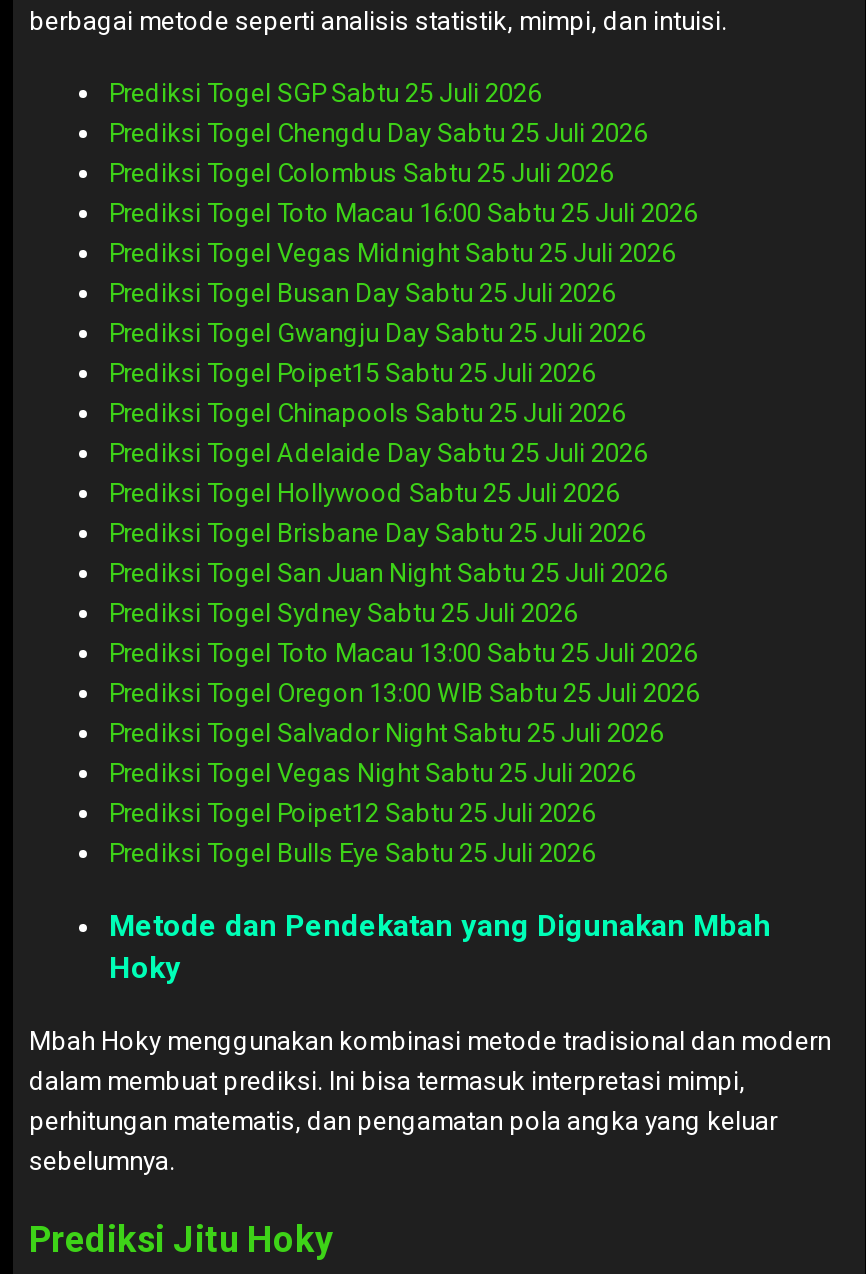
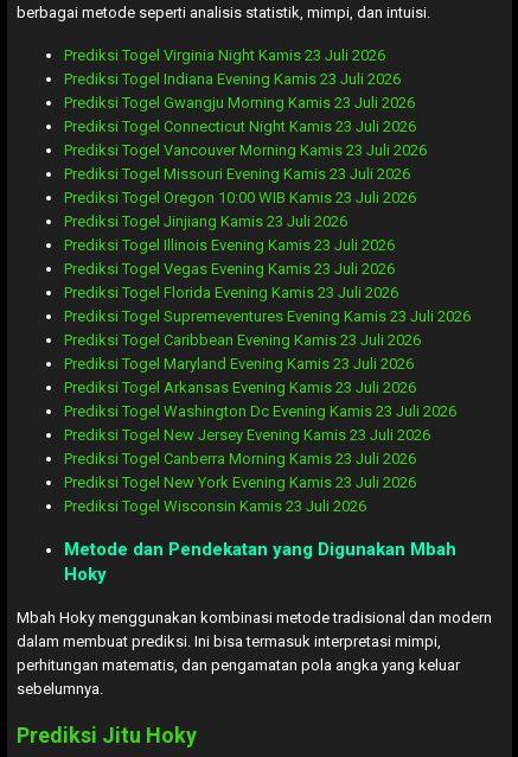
[109,77,699,867] Prediksi Togel SGP Sabtu 25 Juli 2026 | Prediksi Togel Chengdu Day Sabtu 25 Juli 2026 | Prediksi Togel Colombus Sabtu 25 Juli 2026 | Prediksi Togel Toto Macau 16:00 Sabtu 25 Juli 2026 | Prediksi Togel Vegas Midnight Sabtu 25 Juli 2026 | Prediksi Togel Busan Day Sabtu 25 Juli 2026 | Prediksi Togel Gwangju Day Sabtu 25 Juli 2026 | Prediksi Togel Poipet15 Sabtu 25 Juli 2026 | Prediksi Togel Chinapools Sabtu 25 Juli 2026 | Prediksi Togel Adelaide Day Sabtu 25 Juli 2026 | Prediksi Togel Hollywood Sabtu 25 Juli 2026 | Prediksi Togel Brisbane Day Sabtu 25 Juli 2026 | Prediksi Togel San Juan Night Sabtu 25 Juli 2026 | Prediksi Togel Sydney Sabtu 25 Juli 2026 | Prediksi Togel Toto Macau 13:00 Sabtu 25 Juli 2026 | Prediksi Togel Oregon 13:00 WIB Sabtu 25 Juli 2026 | Prediksi Togel Salvador Night Sabtu 25 Juli 2026 | Prediksi Togel Vegas Night Sabtu 25 Juli 2026 | Prediksi Togel Poipet12 Sabtu 25 Juli 2026 | Prediksi Togel Bulls Eye Sabtu 25 Juli 2026 -> [64,46,471,514] Prediksi Togel Virginia Night Kamis 23 Juli 2026 | Prediksi Togel Indiana Evening Kamis 23 Juli 2026 | Prediksi Togel Gwangju Morning Kamis 23 Juli 2026 | Prediksi Togel Connecticut Night Kamis 23 Juli 2026 | Prediksi Togel Vancouver Morning Kamis 23 Juli 2026 | Prediksi Togel Missouri Evening Kamis 23 Juli 2026 | Prediksi Togel Oregon 10:00 WIB Kamis 23 Juli 2026 | Prediksi Togel Jinjiang Kamis 23 Juli 2026 | Prediksi Togel Illinois Evening Kamis 23 Juli 2026 | Prediksi Togel Vegas Evening Kamis 23 Juli 2026 | Prediksi Togel Florida Evening Kamis 23 Juli 2026 | Prediksi Togel Supremeventures Evening Kamis 23 Juli 2026 | Prediksi Togel Caribbean Evening Kamis 23 Juli 2026 | Prediksi Togel Maryland Evening Kamis 23 Juli 2026 | Prediksi Togel Arkansas Evening Kamis 23 Juli 2026 | Prediksi Togel Washington Dc Evening Kamis 23 Juli 2026 | Prediksi Togel New Jersey Evening Kamis 23 Juli 2026 | Prediksi Togel Canberra Morning Kamis 23 Juli 2026 | Prediksi Togel New York Evening Kamis 23 Juli 2026 | Prediksi Togel Wisconsin Kamis 23 Juli 2026

